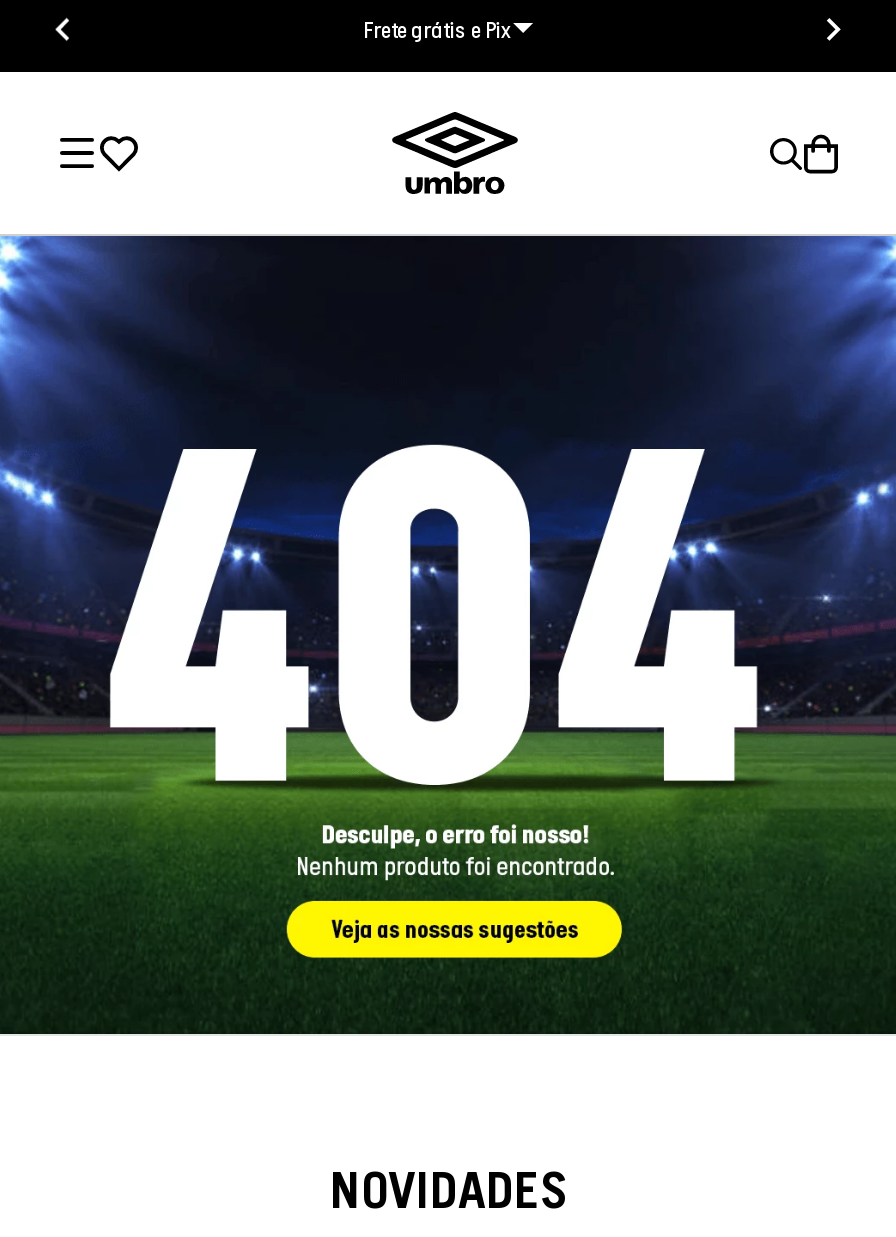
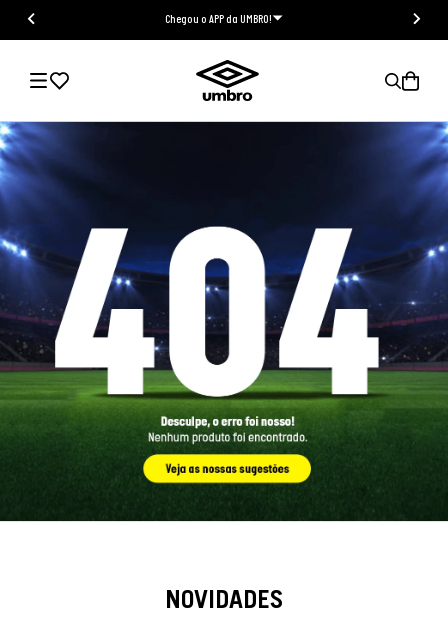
[363,21,511,41] Frete grátis e Pix -> [165,14,272,24] Chegou o APP da UMBRO!

